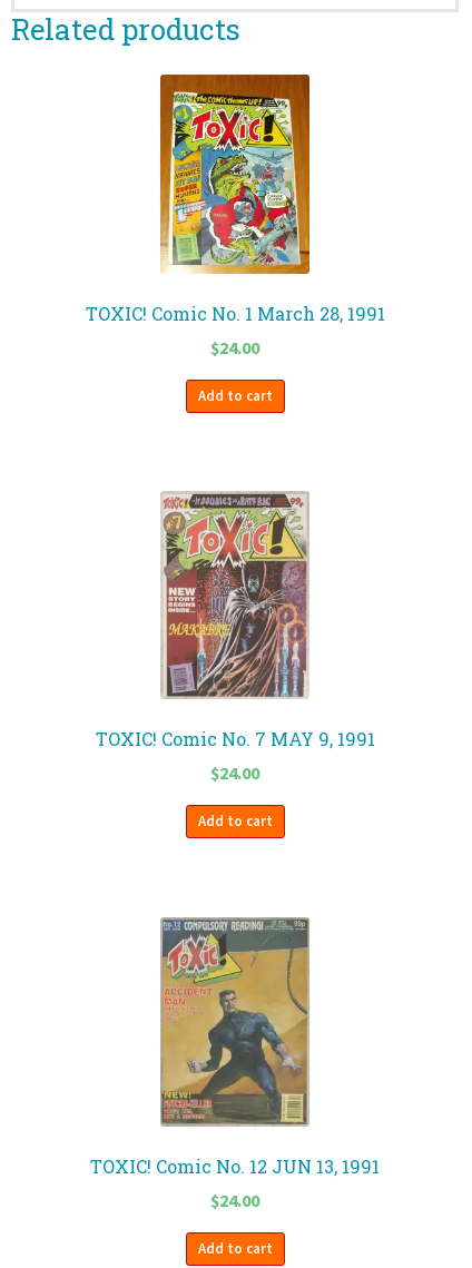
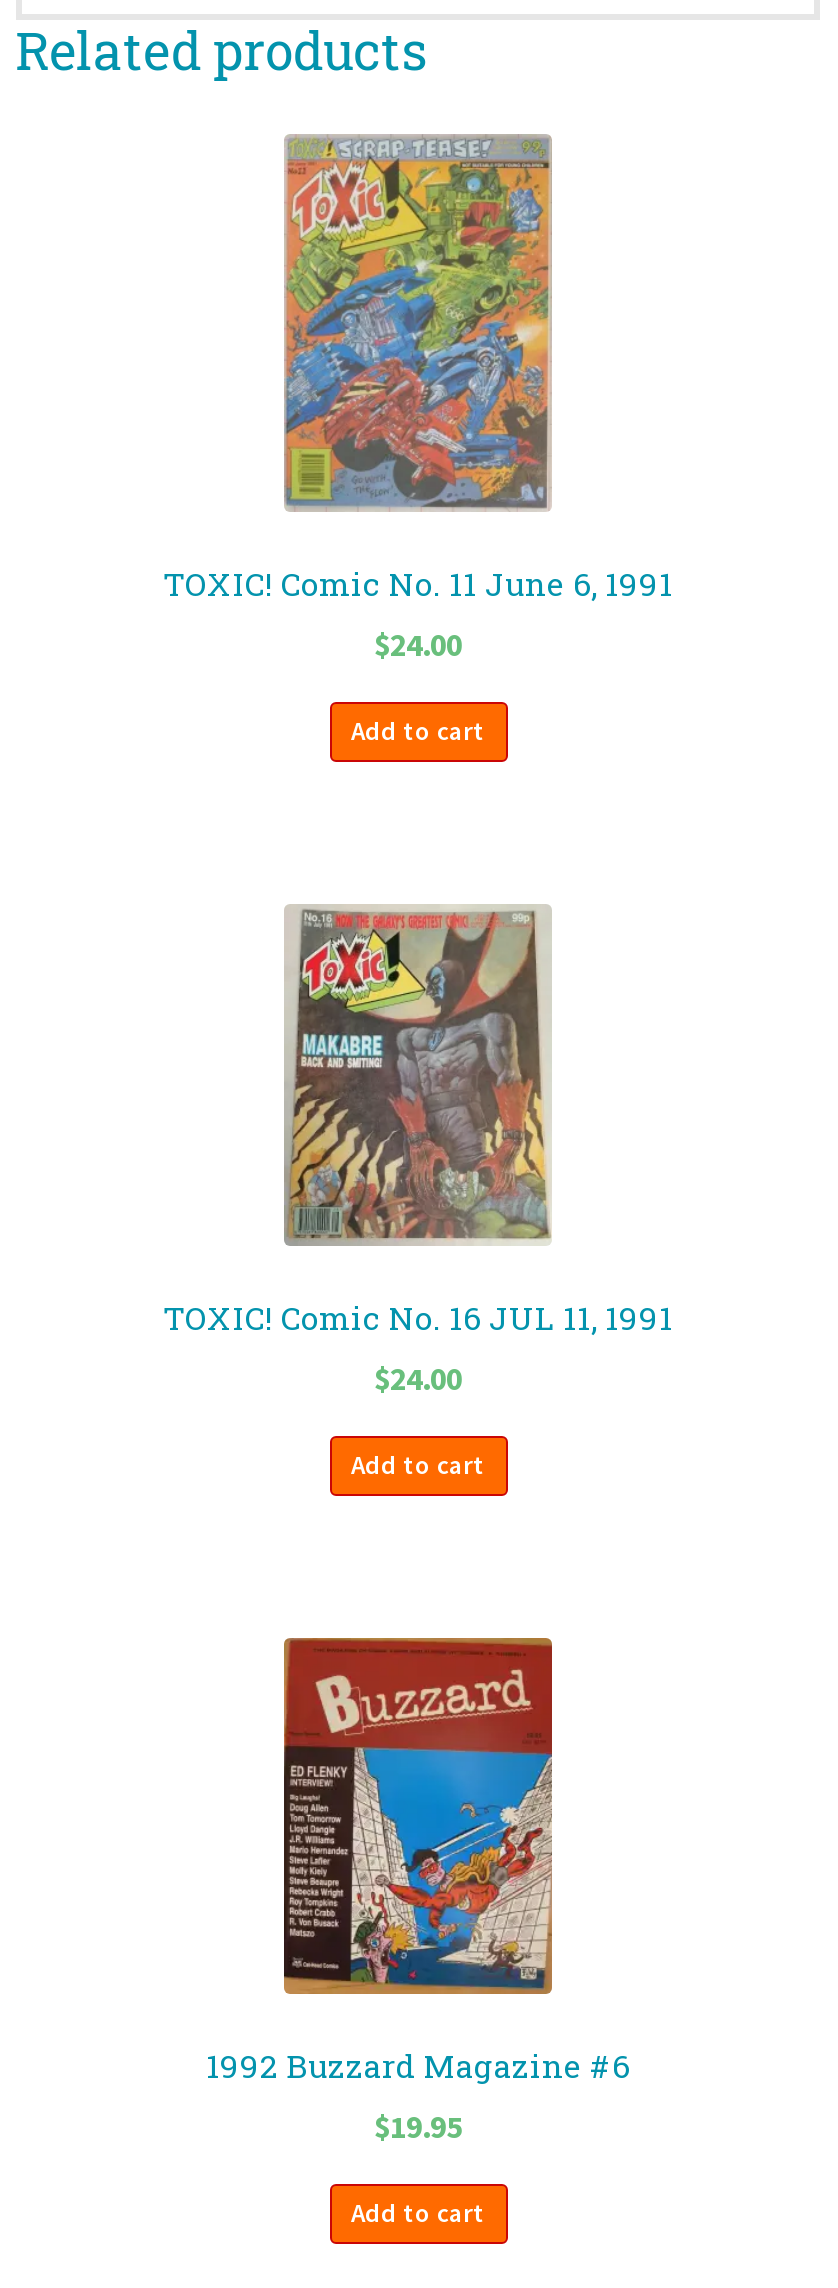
[85,73,385,325] [image] | TOXIC! Comic No. 1 March 28, 1991 -> [163,133,673,605] [image] | TOXIC! Comic No. 11 June 6, 1991
[95,492,375,751] [image] | TOXIC! Comic No. 7 MAY 9, 1991 -> [163,907,673,1339] [image] | TOXIC! Comic No. 16 JUL 11, 1991
[90,917,380,1178] [image] | TOXIC! Comic No. 12 JUN 13, 1991 -> [206,1637,630,2087] [image] | 1992 Buzzard Magazine #6
[210,1189,259,1211] $24.00 -> [374,2106,462,2146] $19.95

